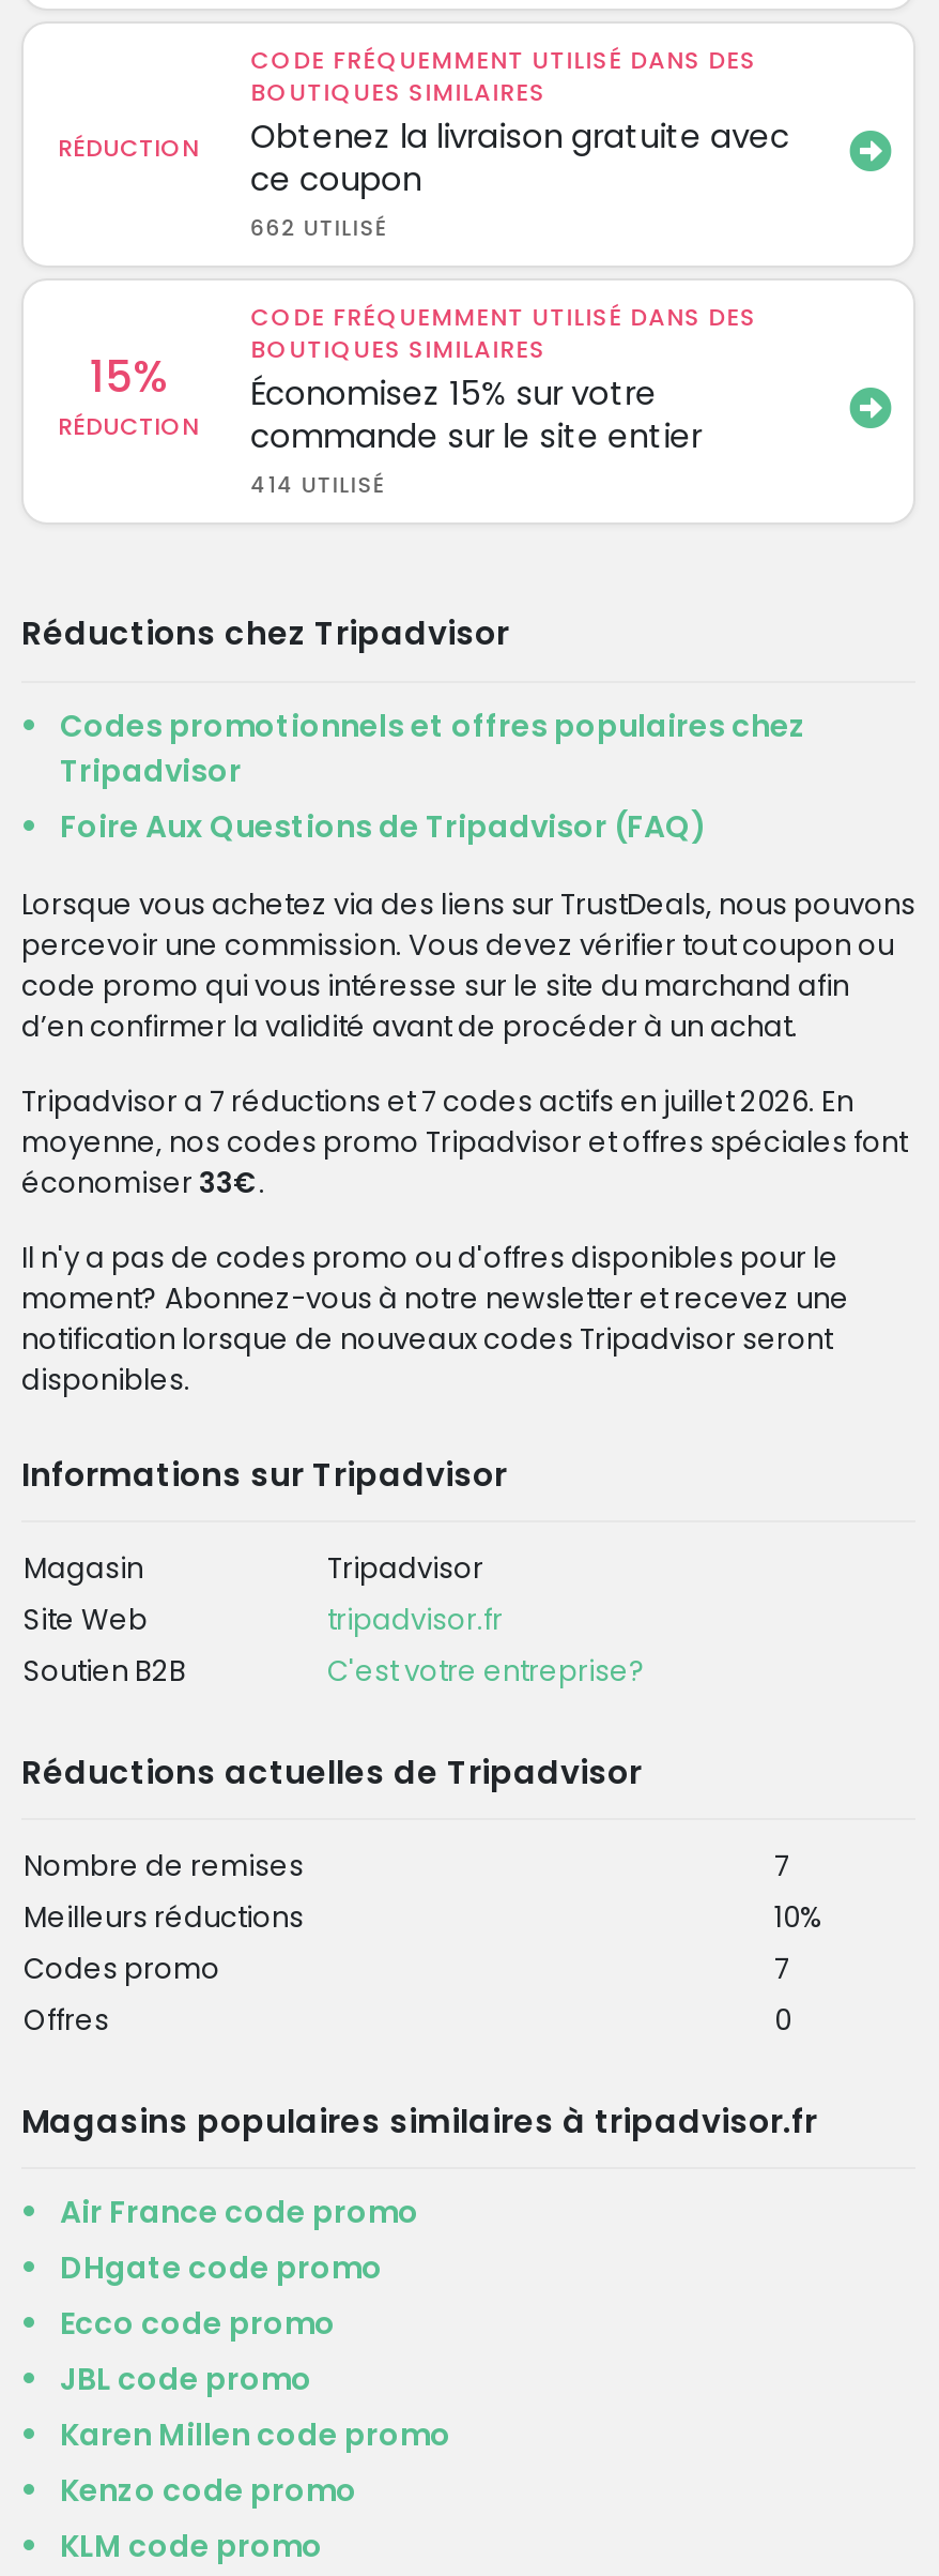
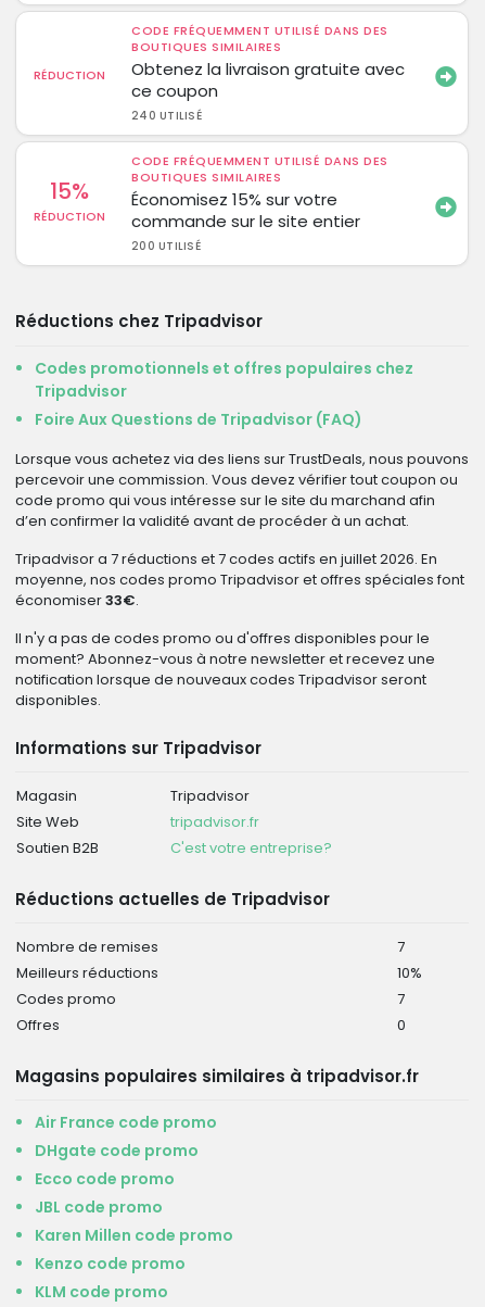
[250,212,387,244] 662 UTILISÉ -> [131,108,202,124] 240 UTILISÉ
[250,469,385,501] 414 UTILISÉ -> [131,238,201,254] 200 UTILISÉ

